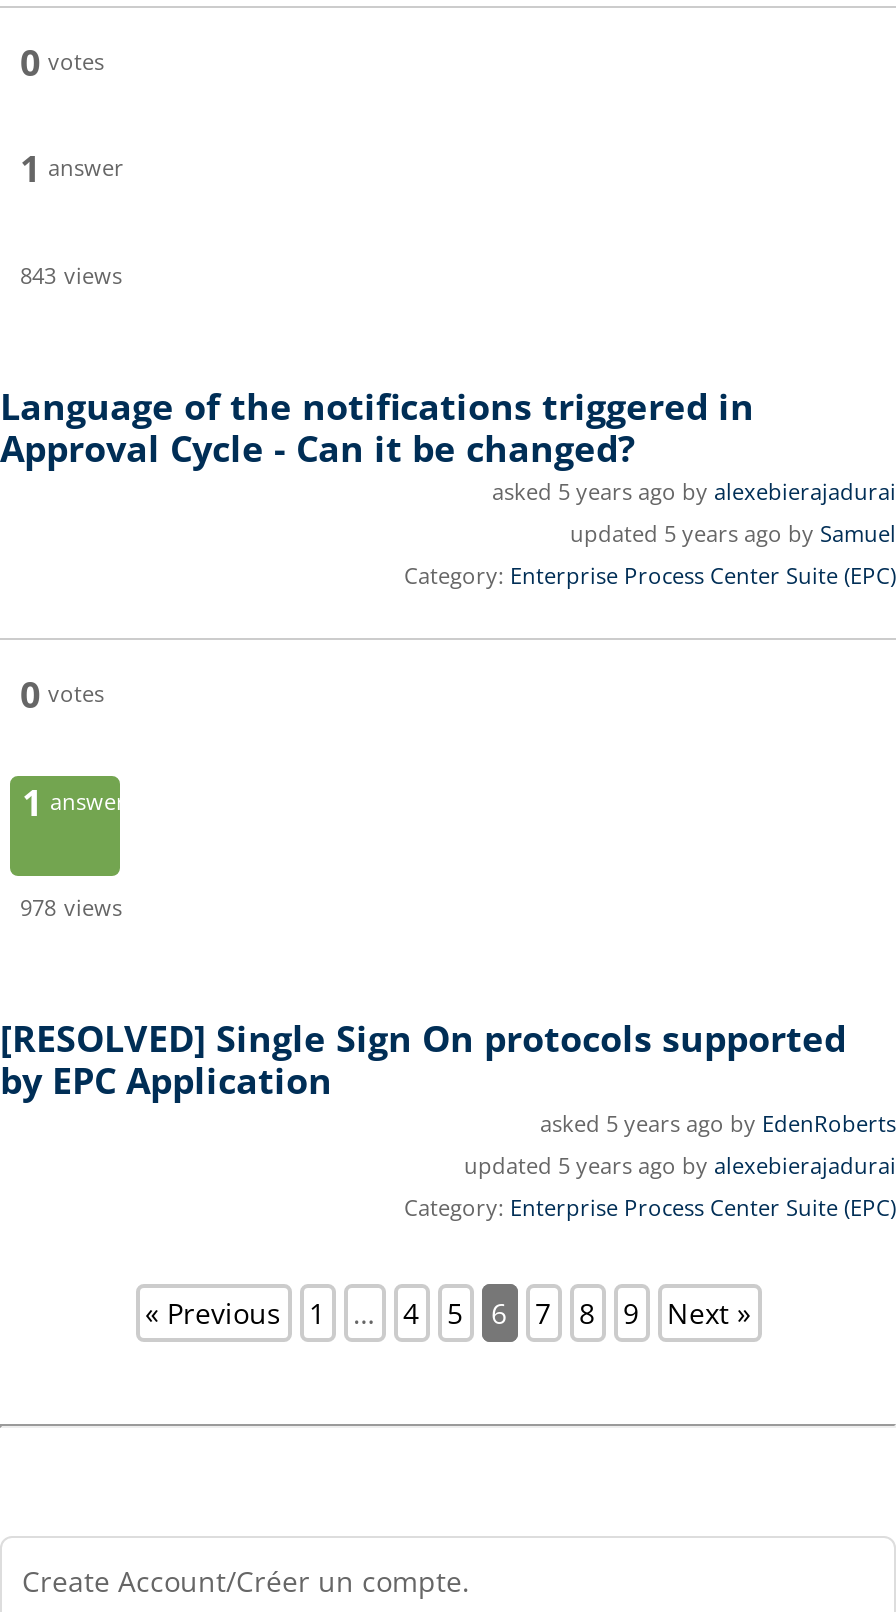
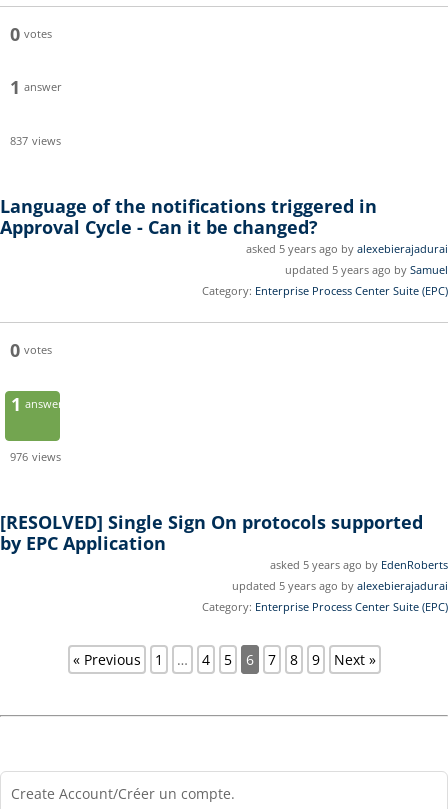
[20,260,122,290] 843 views -> [10,133,61,148] 837 views
[20,892,122,922] 978 views -> [10,449,61,464] 976 views

